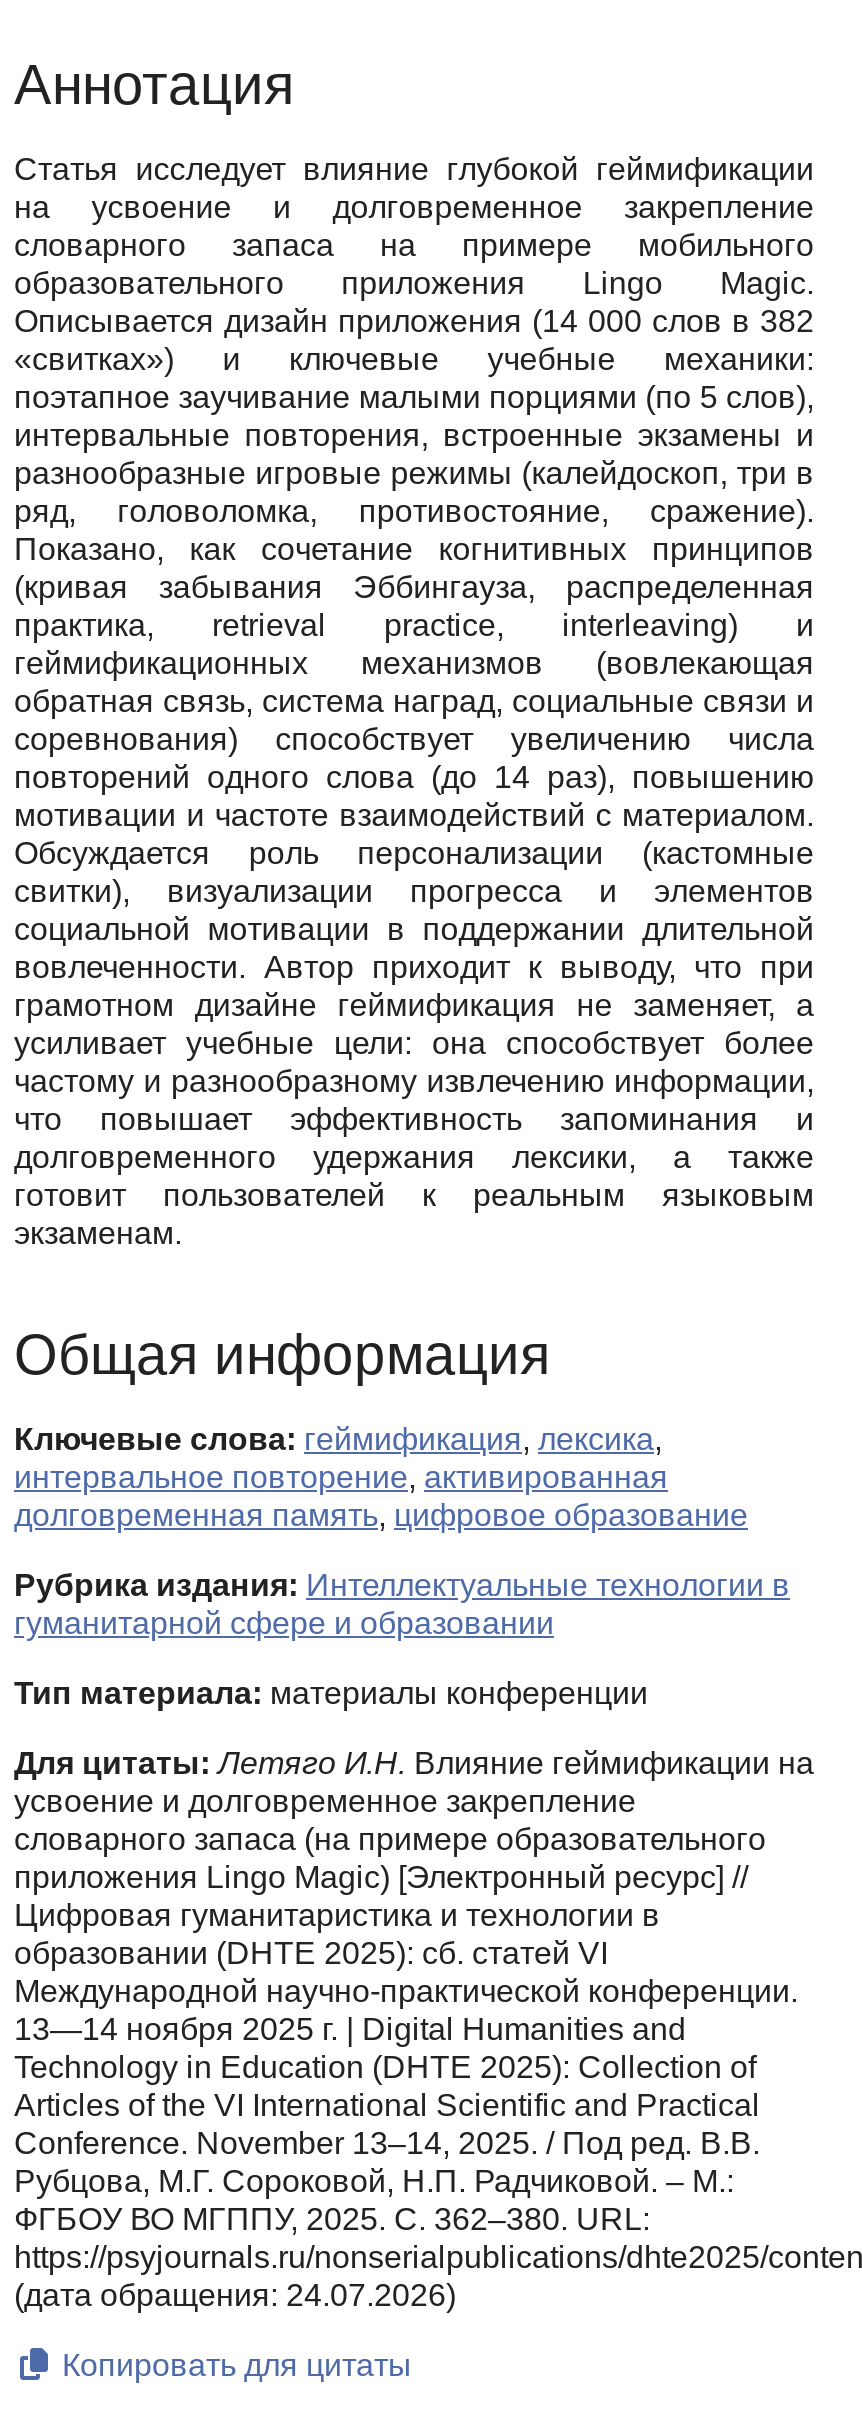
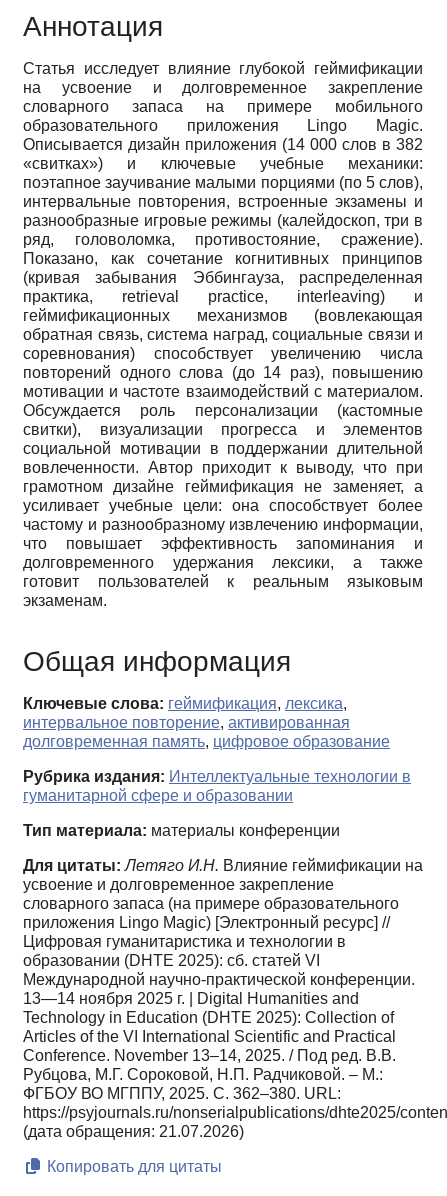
[14,2278,456,2312] (дата обращения: 24.07.2026) -> [23,1123,244,1140] (дата обращения: 21.07.2026)

